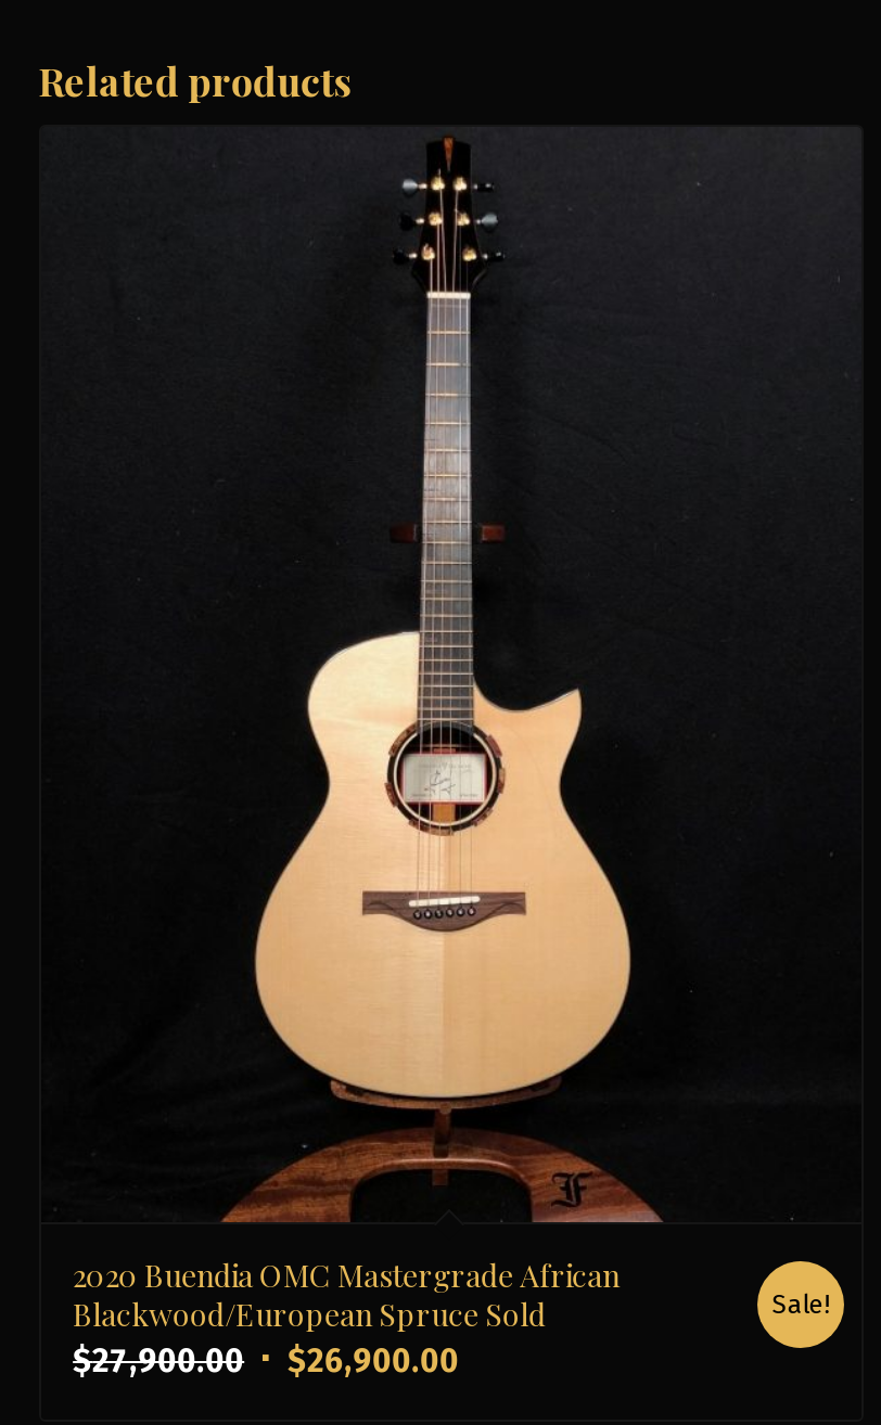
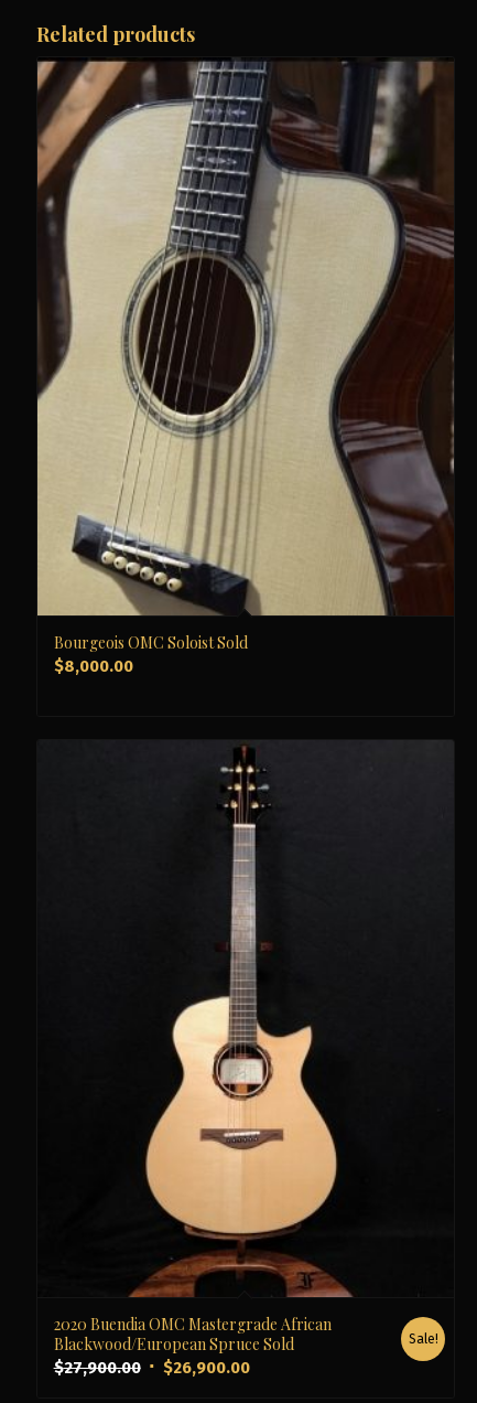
none -> [36,61,455,676] [image] | Bourgeois OMC Soloist Sold | $8,000.00

